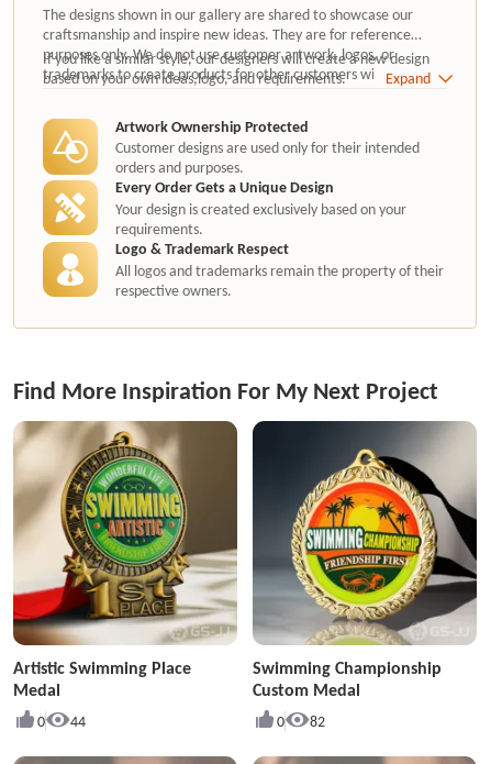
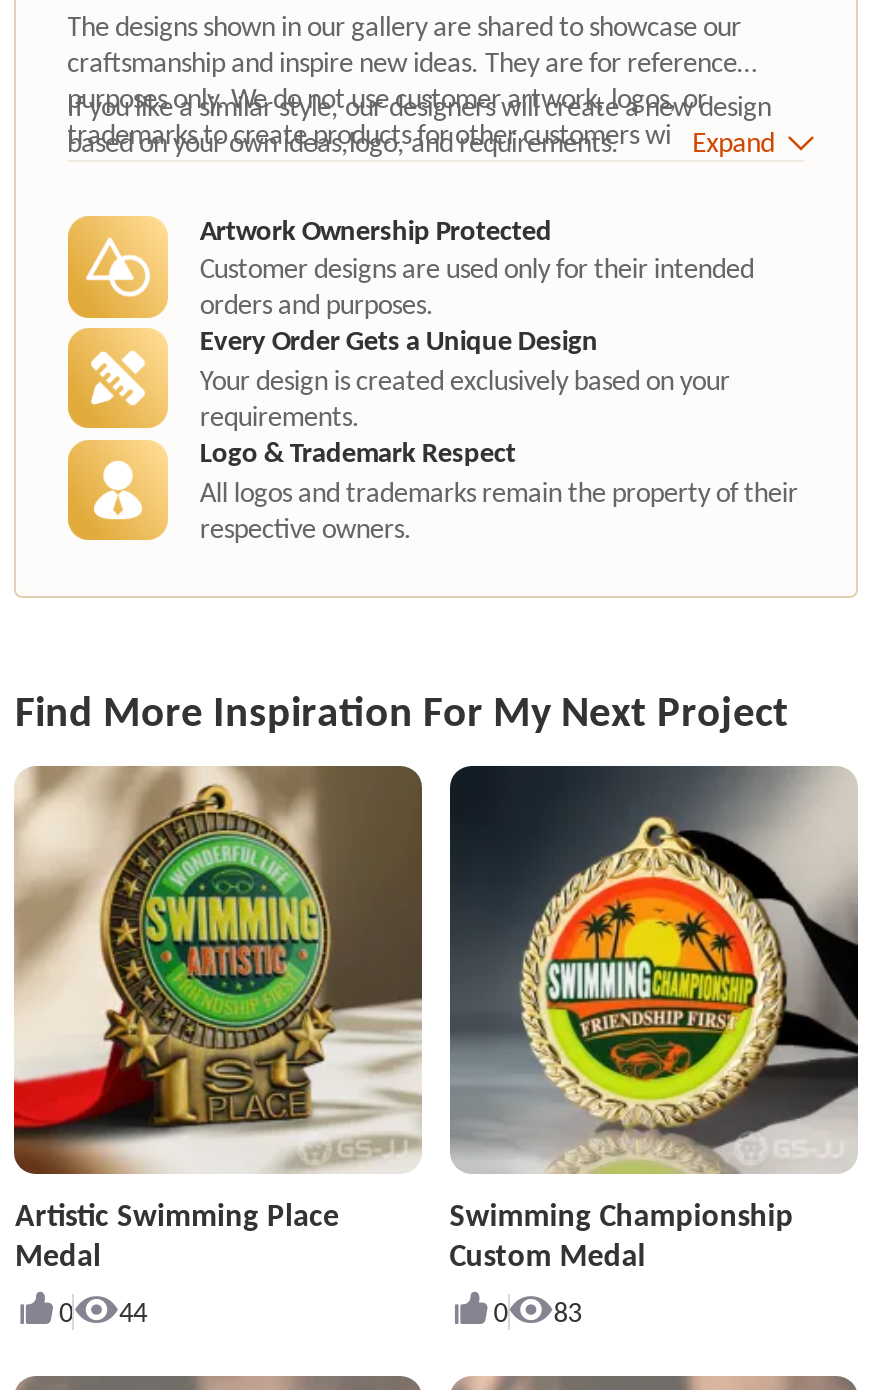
[276,711,325,731] 0 82 -> [493,1293,581,1329] 0 83

